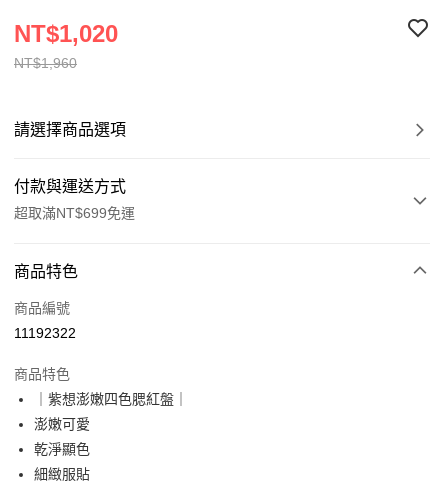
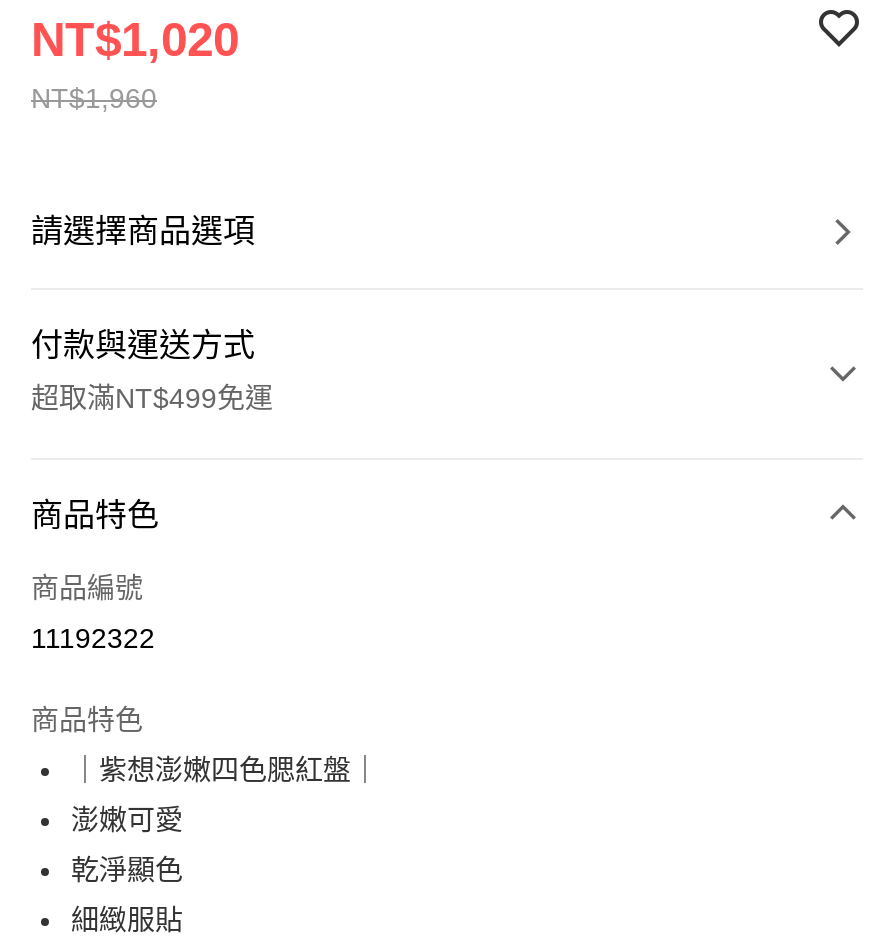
[14,205,135,221] 超取滿NT$699免運 -> [31,382,273,414] 超取滿NT$499免運

